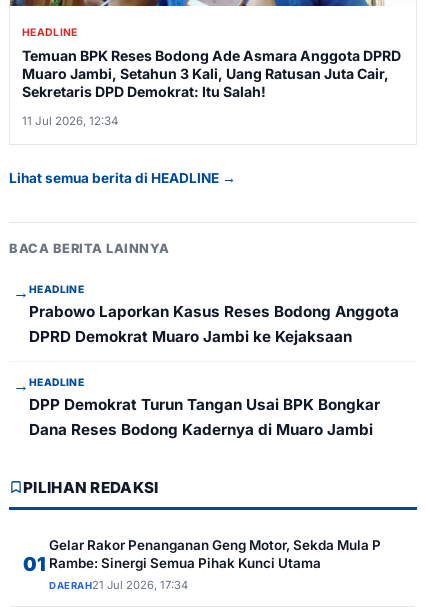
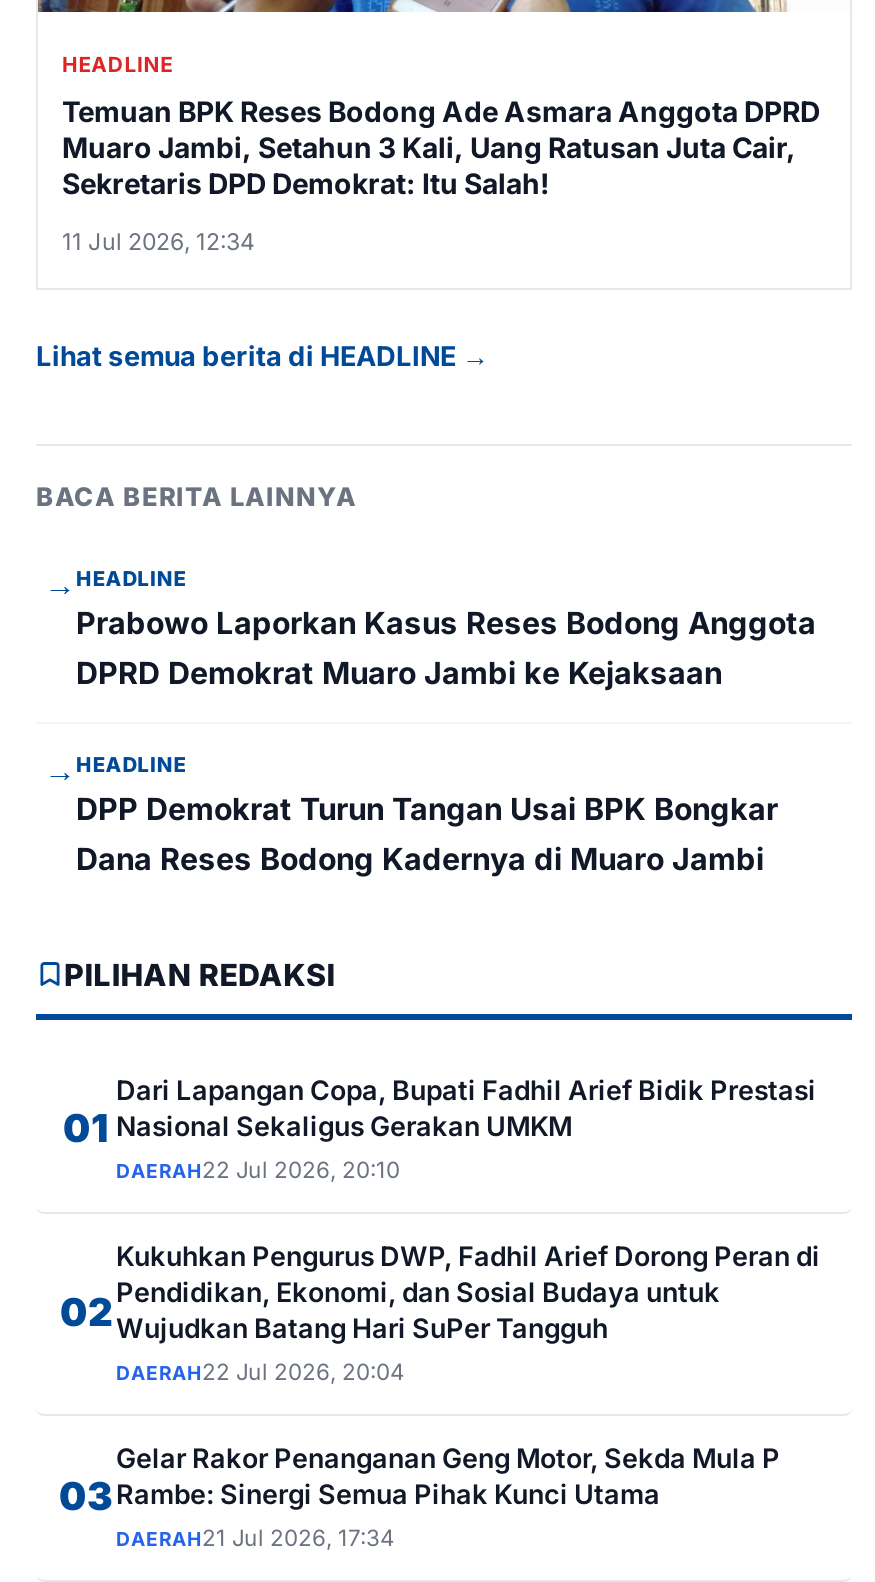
none -> [60,1073,816,1336] Dari Lapangan Copa, Bupati Fadhil Arief Bidik Prestasi | Nasional Sekaligus Gerakan UMKM | DAERAH22 Jul 2026, 20:10 | 02
none -> [59,1239,820,1520] Kukuhkan Pengurus DWP, Fadhil Arief Dorong Peran di | Pendidikan, Ekonomi, dan Sosial Budaya untuk | Wujudkan Batang Hari SuPer Tangguh | DAERAH22 Jul 2026, 20:04 | 03

